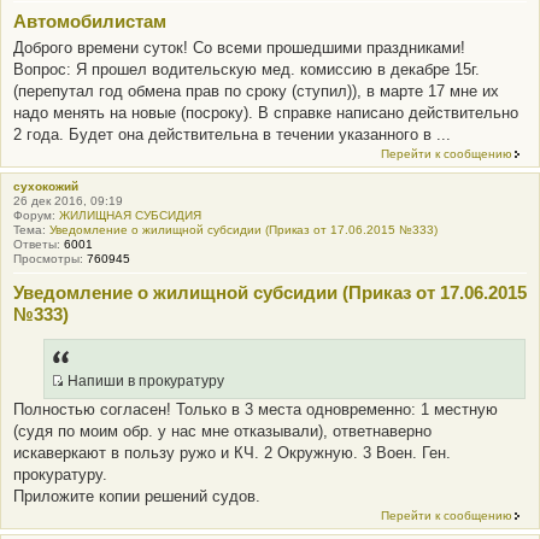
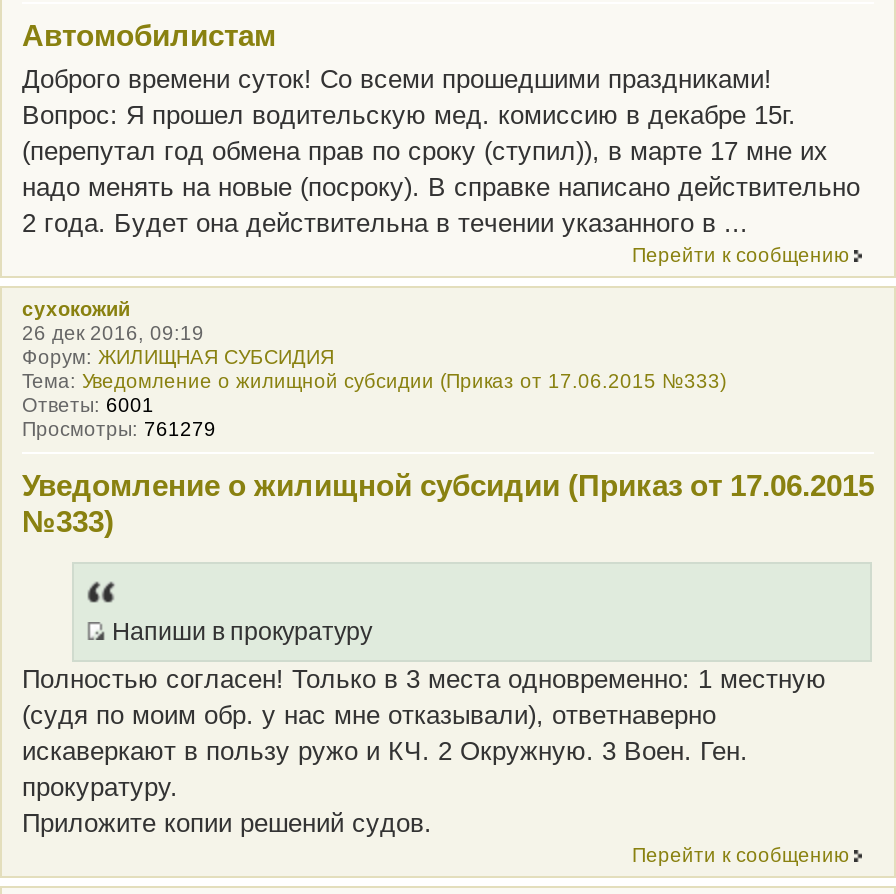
[13,252,130,266] Просмотры: 760945 -> [22,418,216,440] Просмотры: 761279

